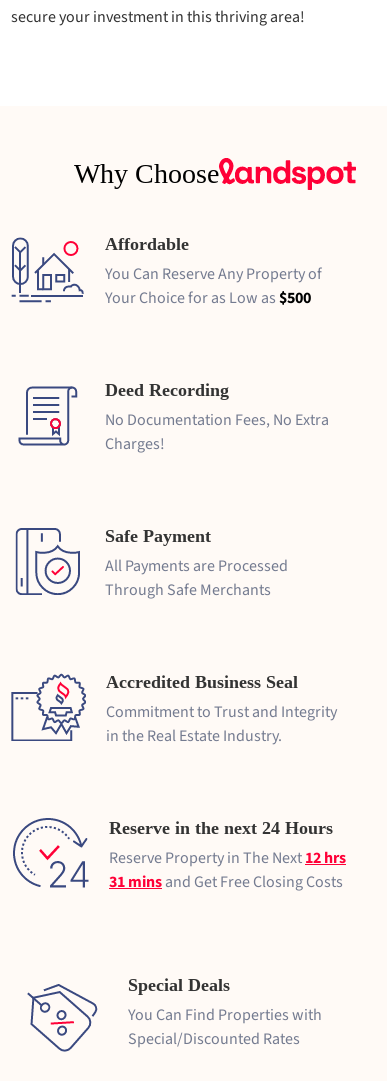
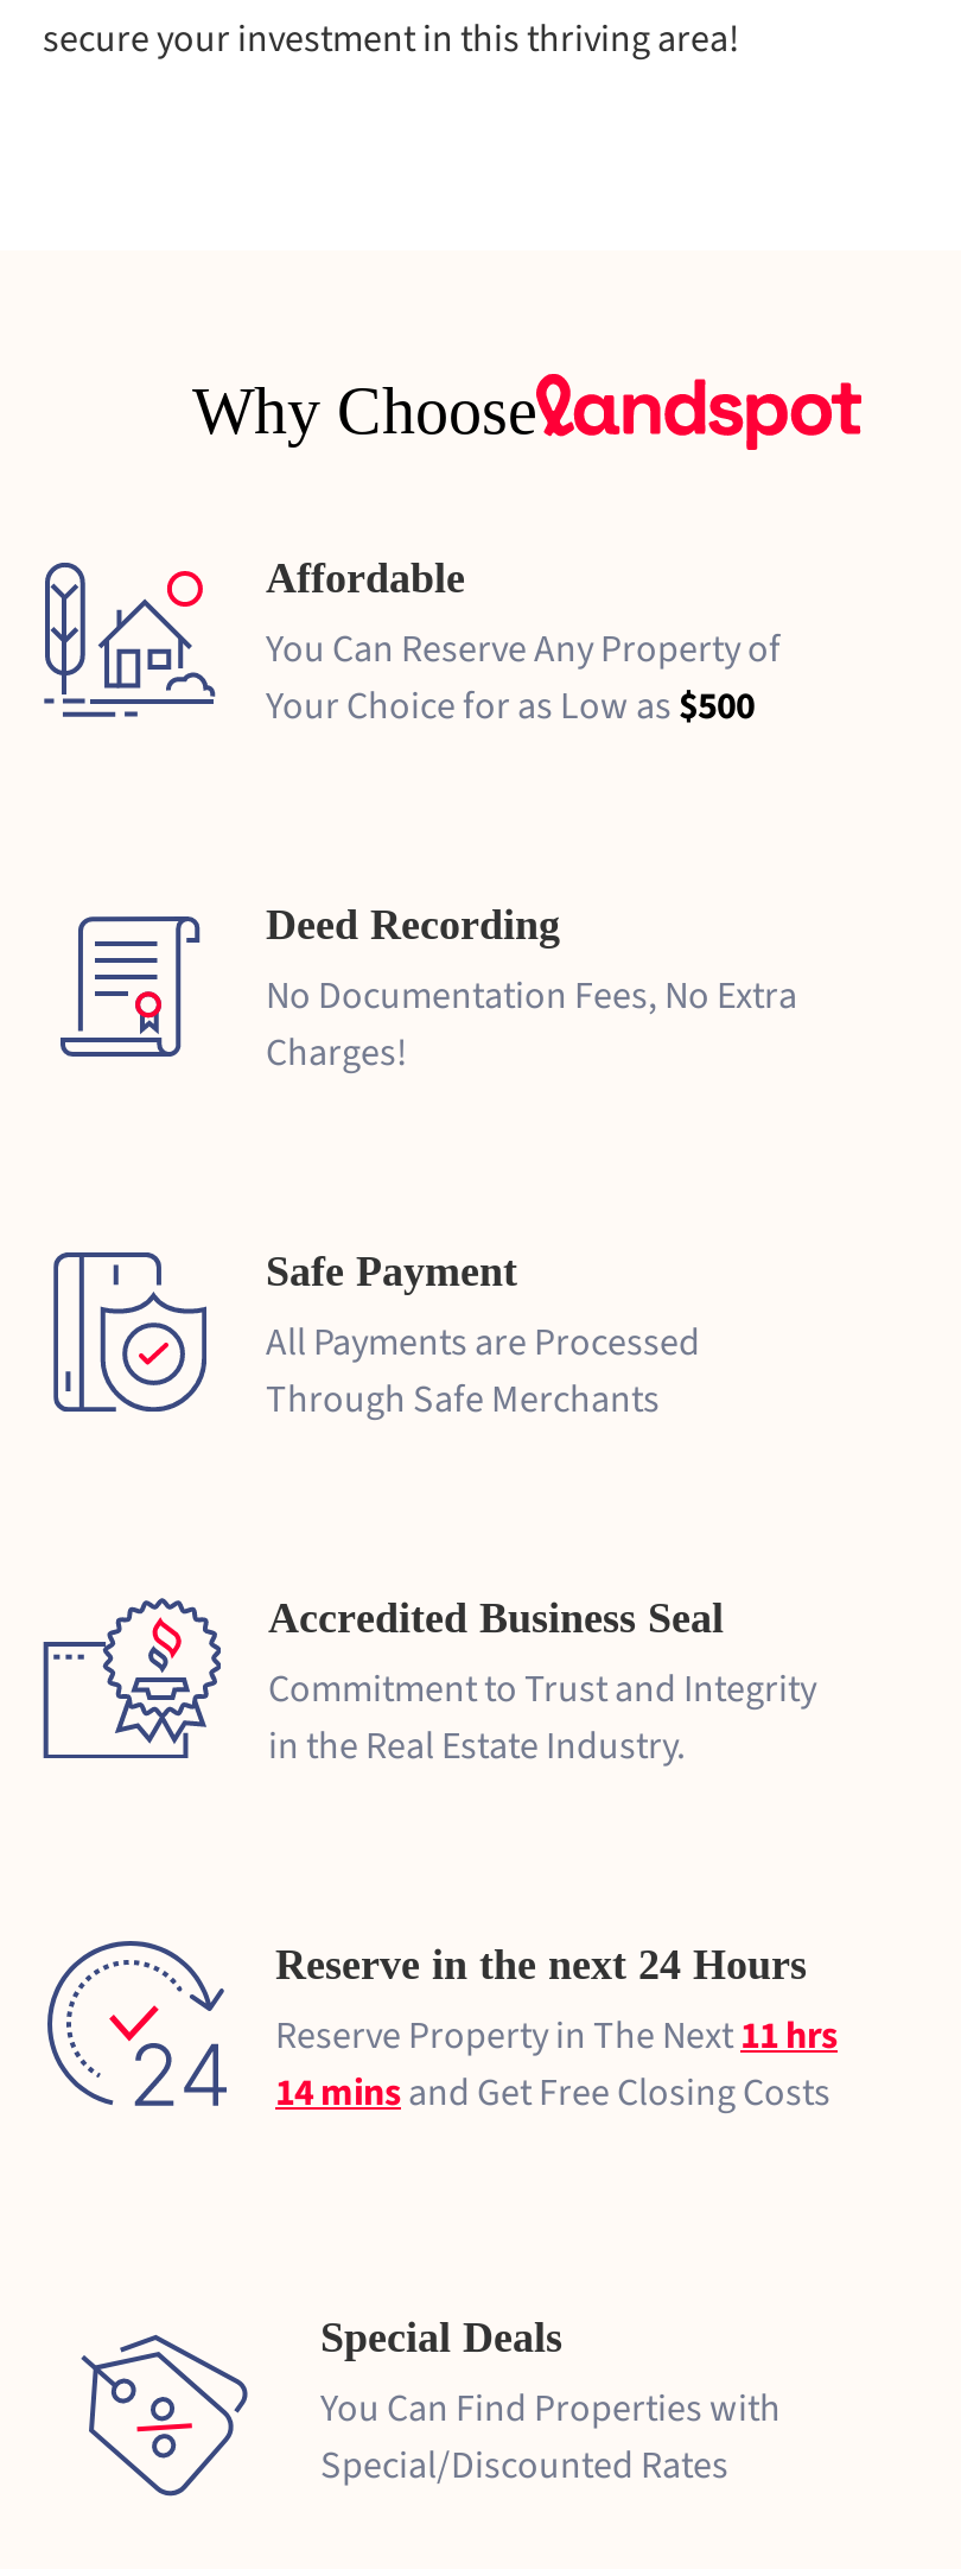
[109,847,346,869] Reserve Property in The Next 12 hrs -> [275,2009,838,2061] Reserve Property in The Next 11 hrs
[109,871,343,893] 31 mins and Get Free Closing Costs -> [275,2066,830,2118] 14 mins and Get Free Closing Costs

